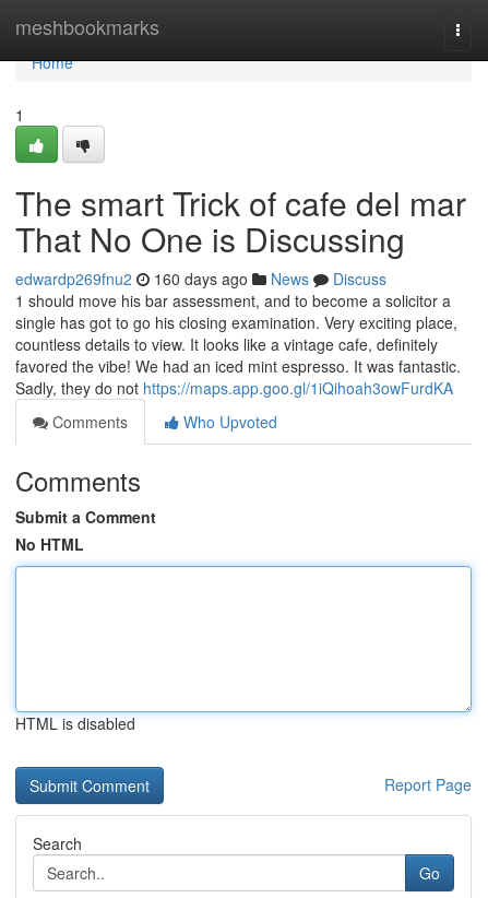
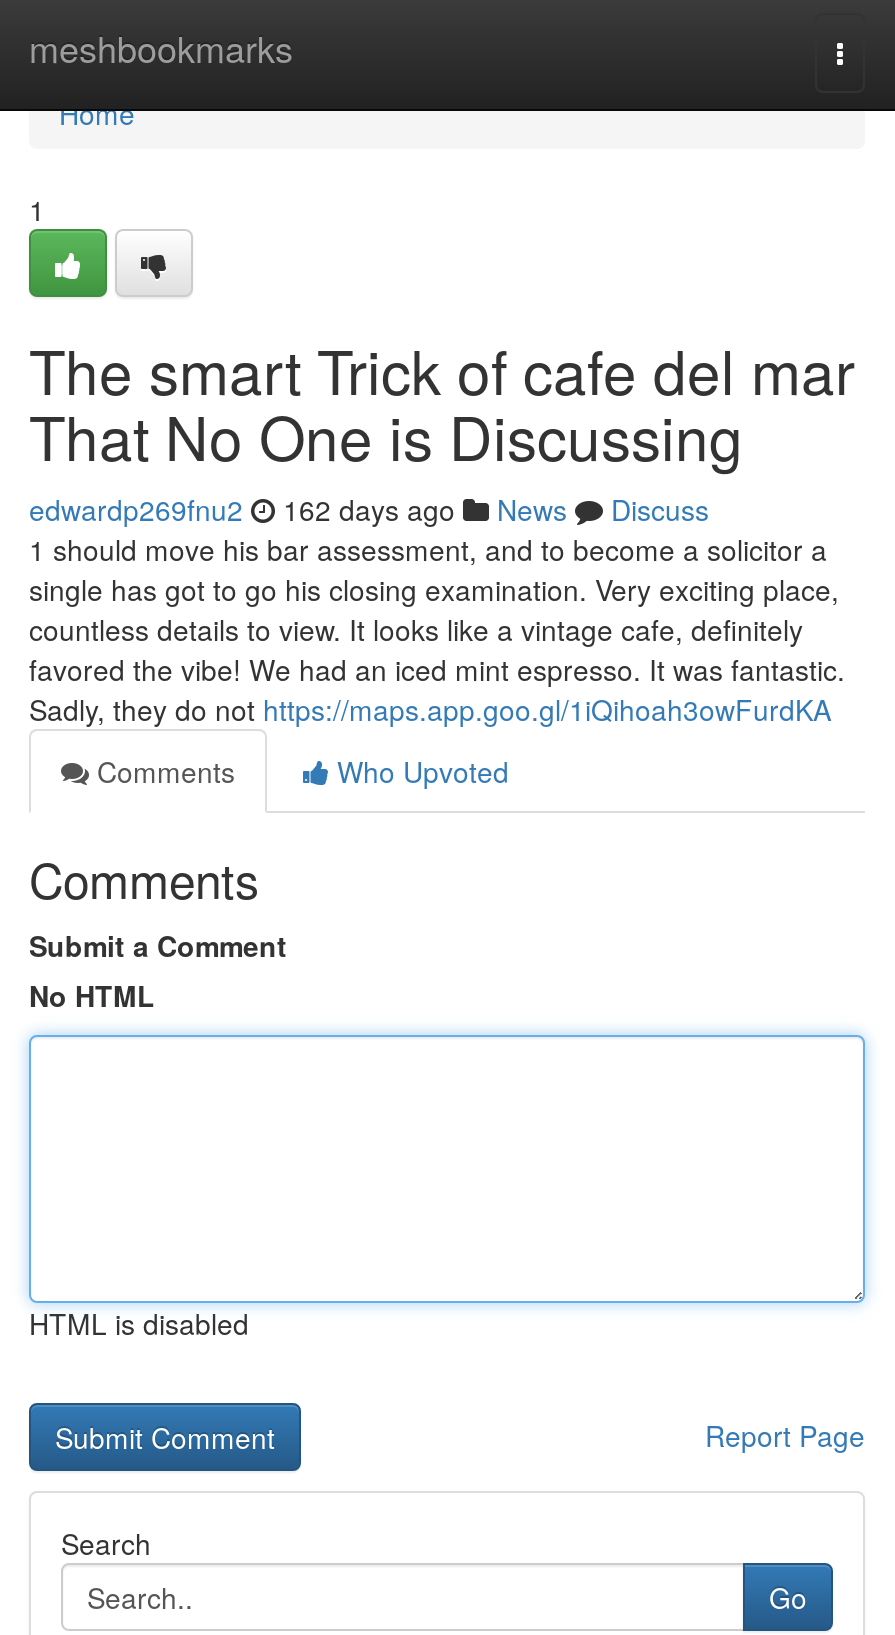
[15,268,386,290] edwardp269fnu2 160 days ago News Discuss -> [29,489,709,529] edwardp269fnu2 162 days ago News Discuss

